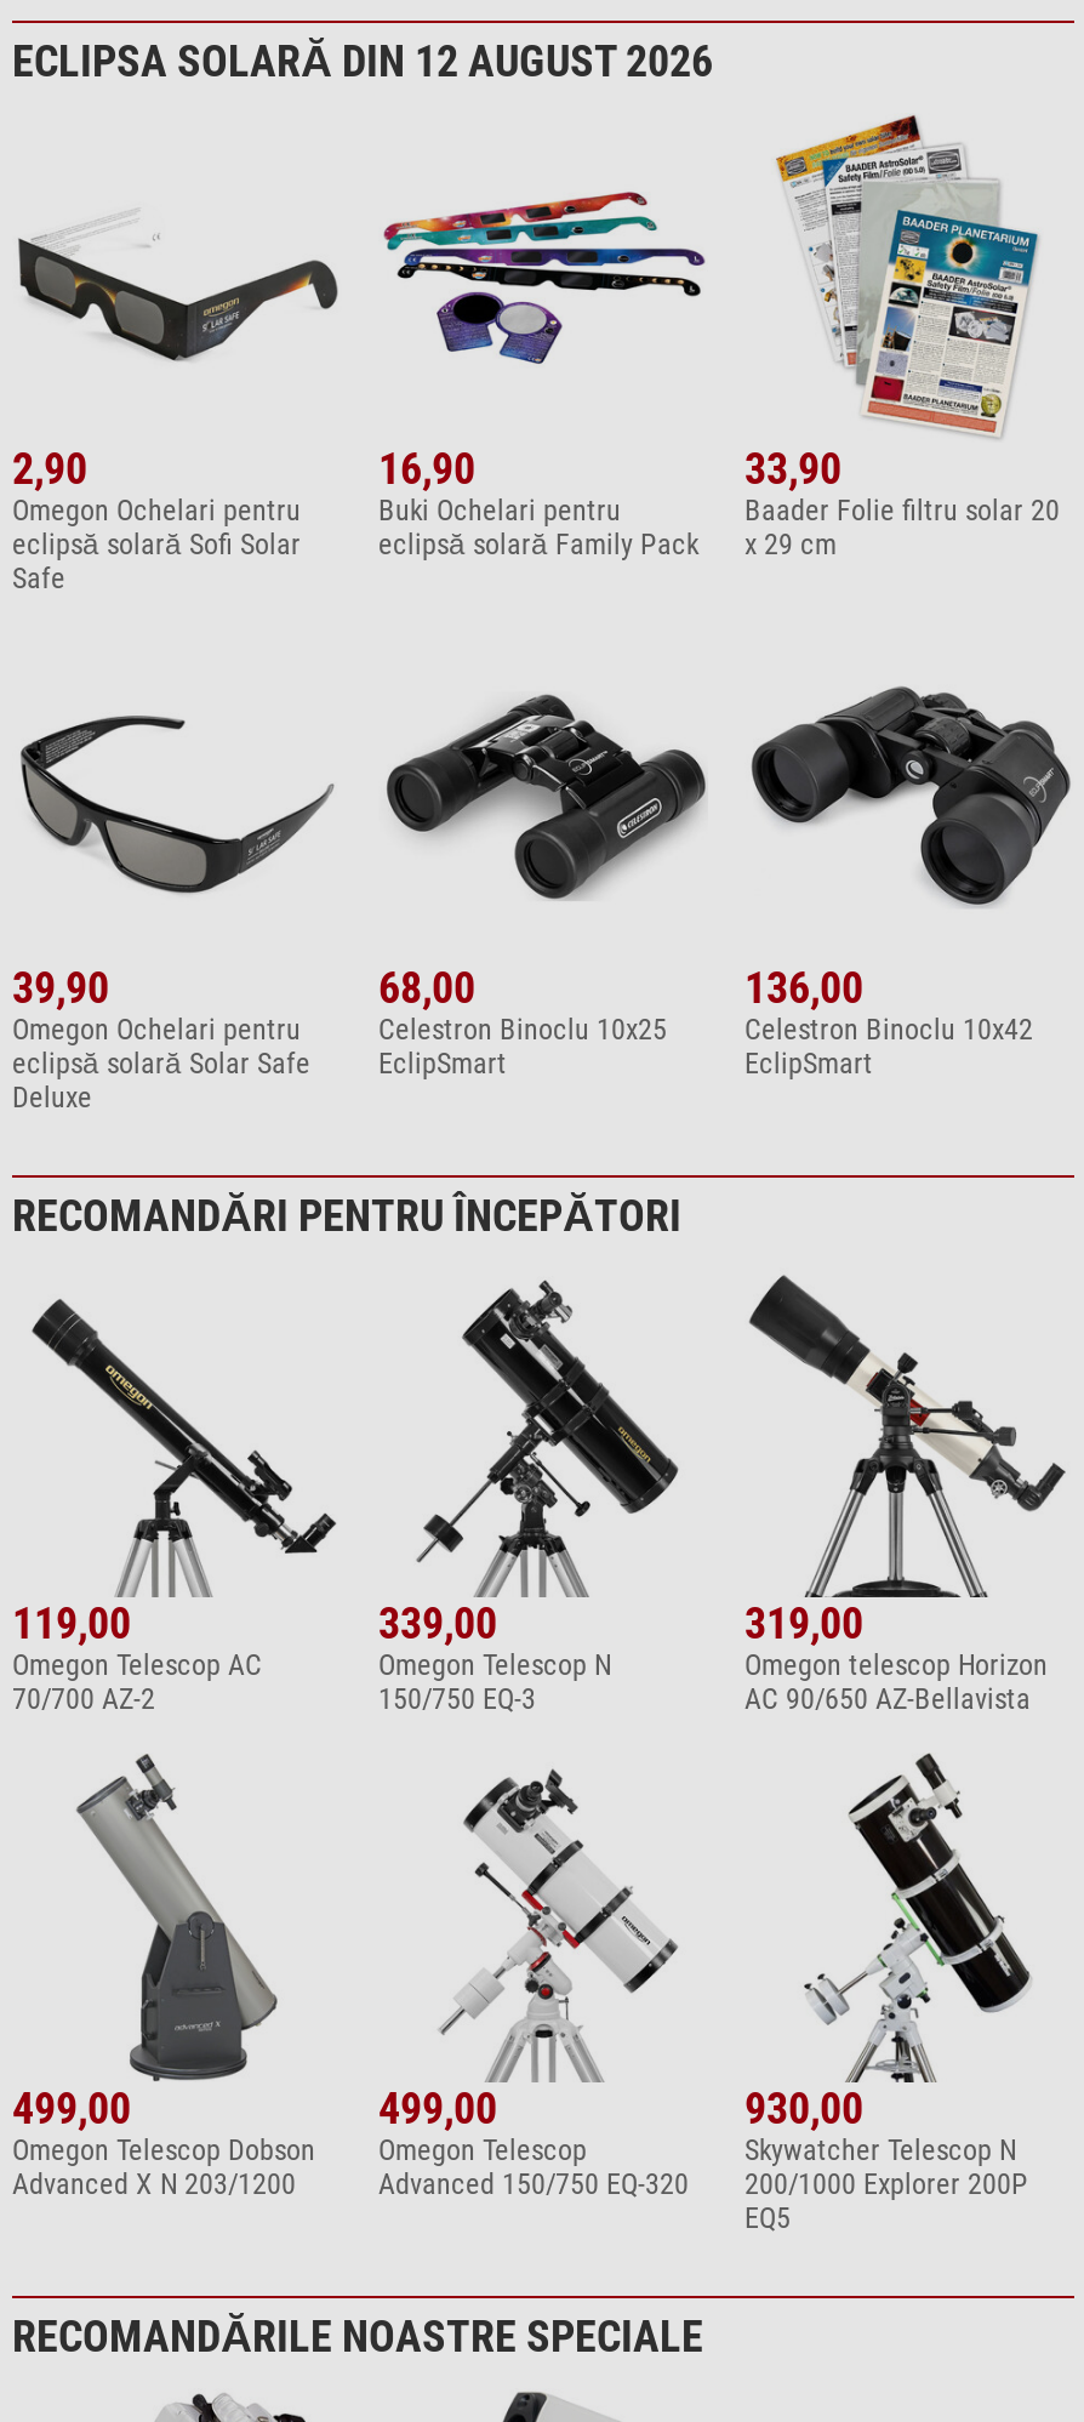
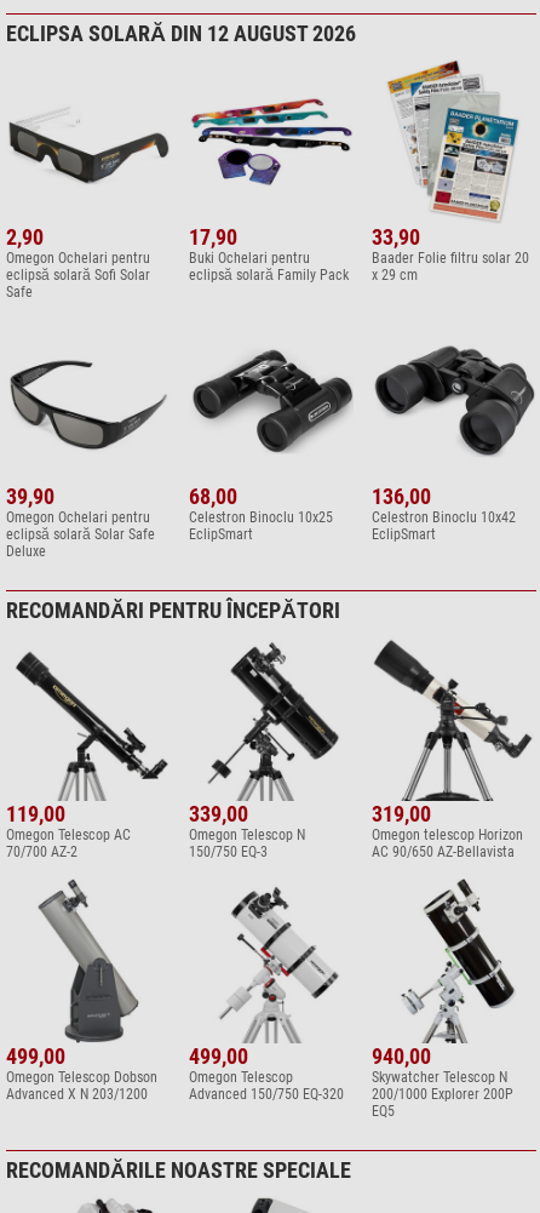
[378,443,475,494] 16,90 -> [189,225,237,250] 17,90
[744,2083,863,2134] 930,00 -> [372,1044,431,1069] 940,00

